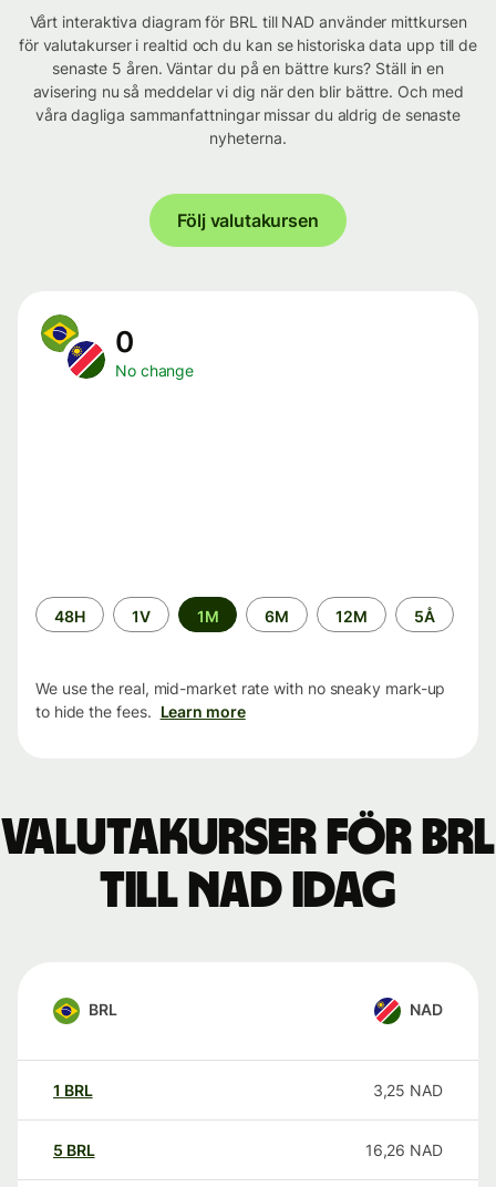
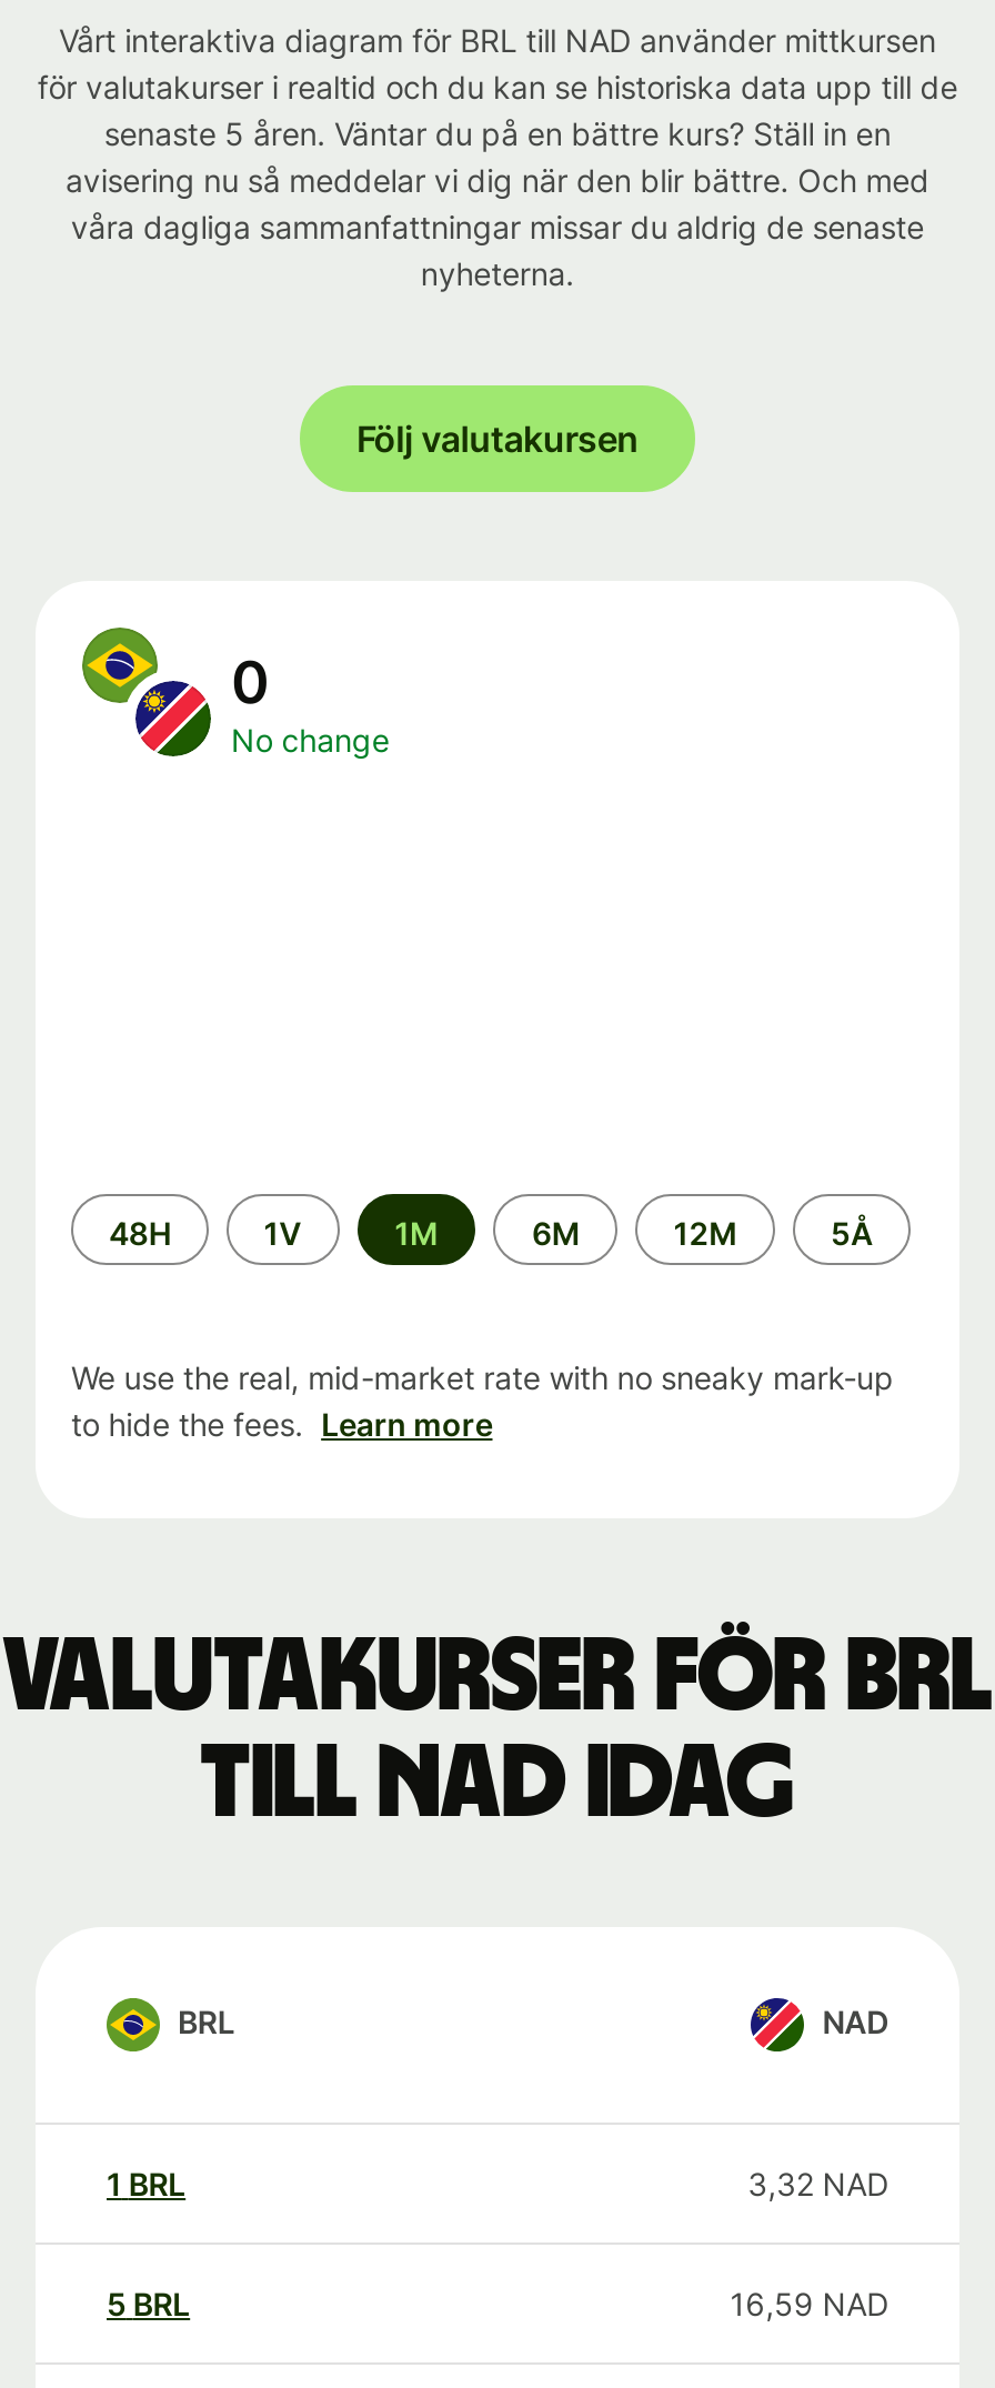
[373,1081,443,1100] 3,25 NAD -> [748,2165,888,2203] 3,32 NAD
[365,1141,443,1159] 16,26 NAD -> [730,2285,888,2323] 16,59 NAD

